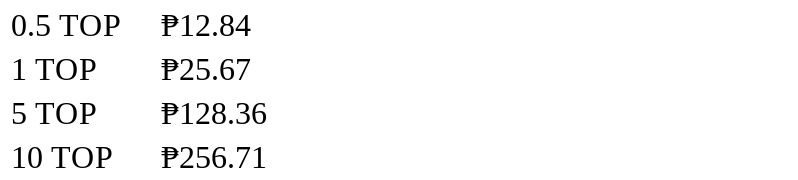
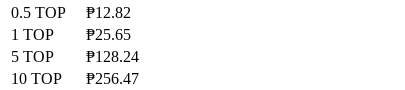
[11,7,251,41] 0.5 TOP ₱12.84 -> [11,4,131,21] 0.5 TOP ₱12.82
[11,51,251,85] 1 TOP ₱25.67 -> [11,26,131,43] 1 TOP ₱25.65
[11,95,267,129] 5 TOP ₱128.36 -> [11,48,139,65] 5 TOP ₱128.24
[11,139,267,173] 10 TOP ₱256.71 -> [11,70,139,87] 10 TOP ₱256.47

